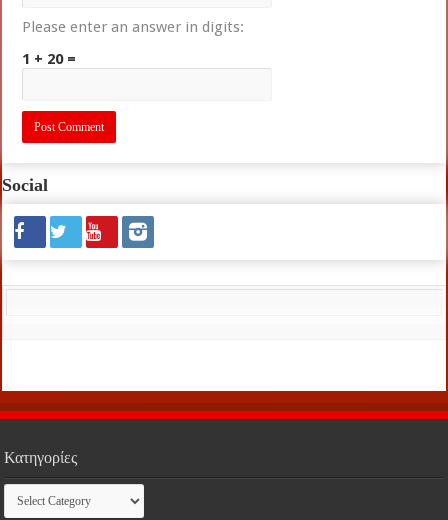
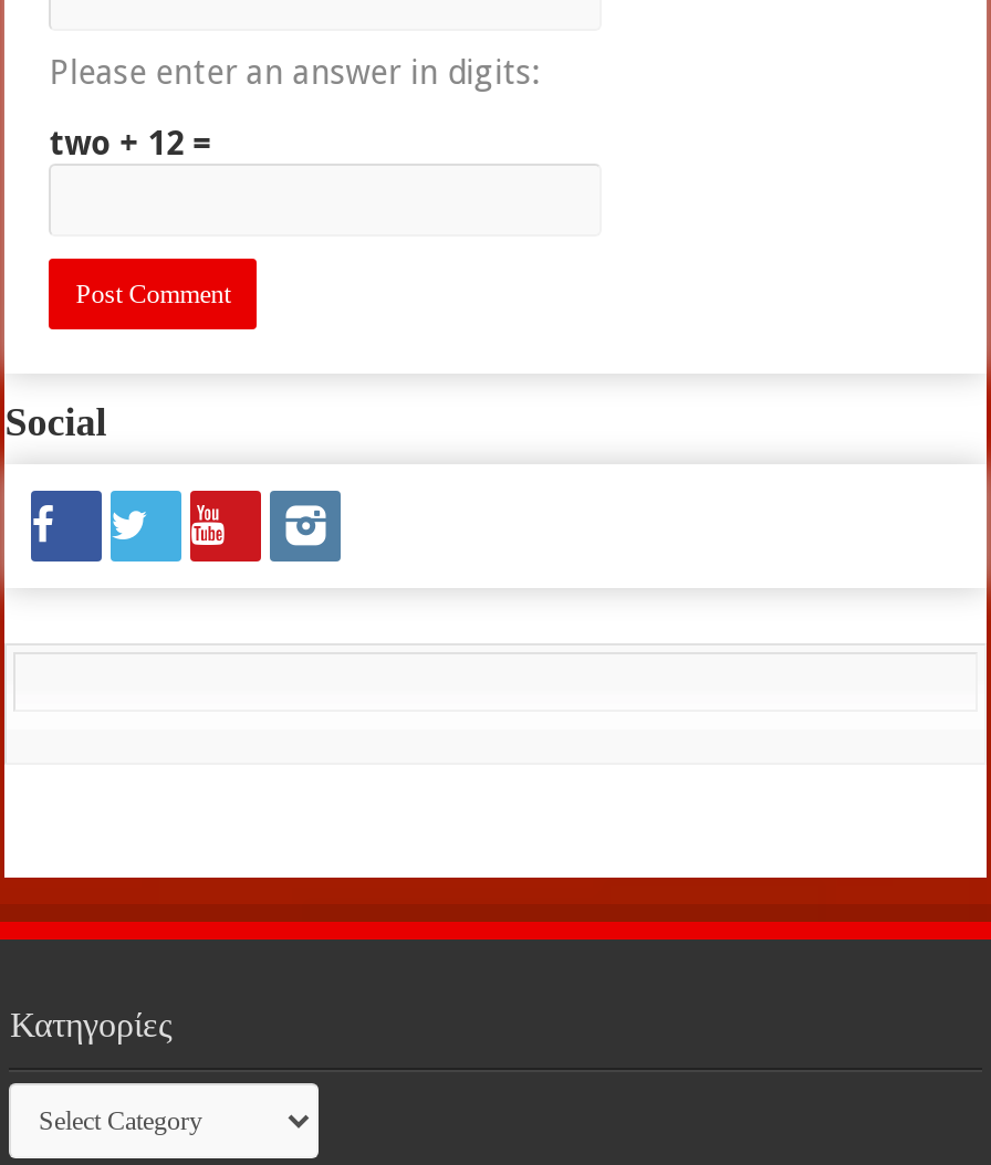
[22,50,76,68] 1 + 20 = -> [49,124,213,163] two + 12 =

